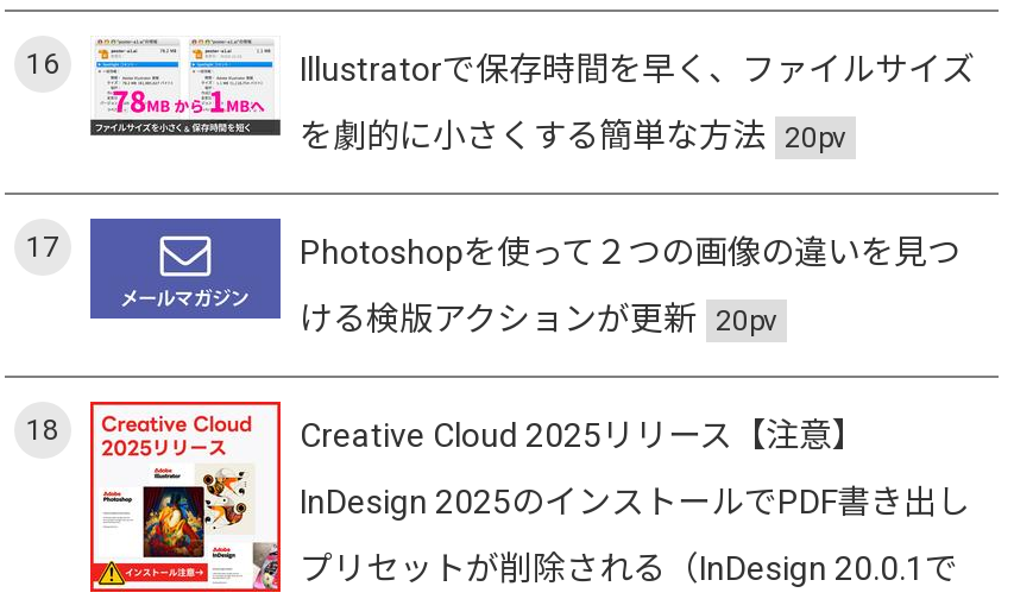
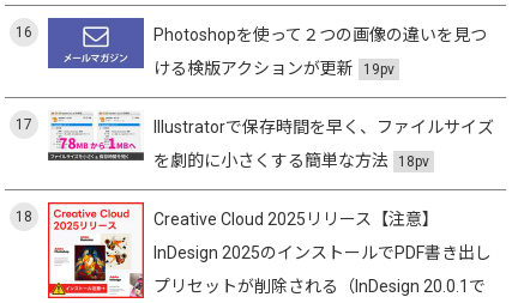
moved [26,36,975,263] -> [16,110,494,162]: [image] | 17 | Illustratorで保存時間を早く、ファイルサイズ
[300,116,846,155] を劇的に小さくする簡単な方法 20pv -> none
moved [128,233,961,314] -> [67,25,487,66]: [image] | Photoshopを使って２つの画像の違いを見つ
[300,299,777,338] ける検版アクションが更新 20pv -> [153,59,429,170] ける検版アクションが更新 19pv | を劇的に小さくする簡単な方法 18pv

